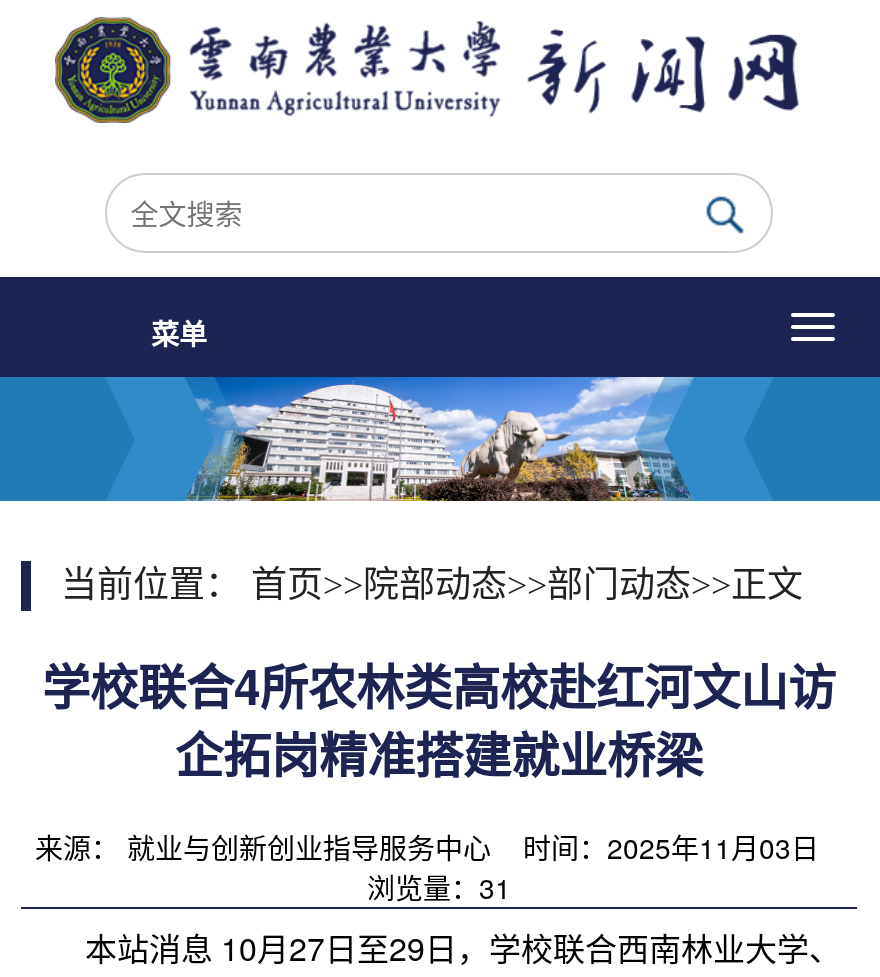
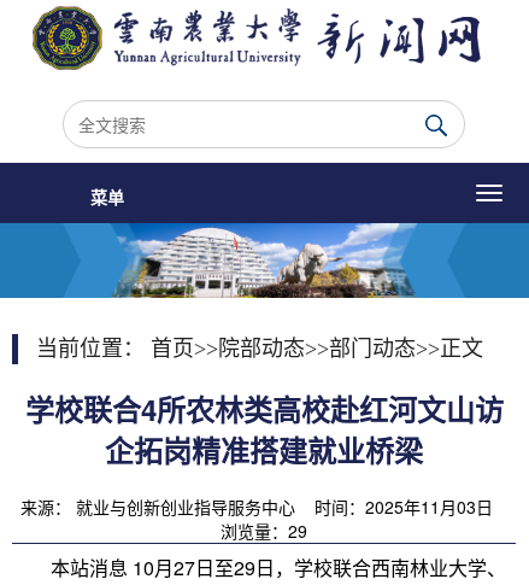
[367,867,511,907] 浏览量：31 -> [221,519,307,543] 浏览量：29

